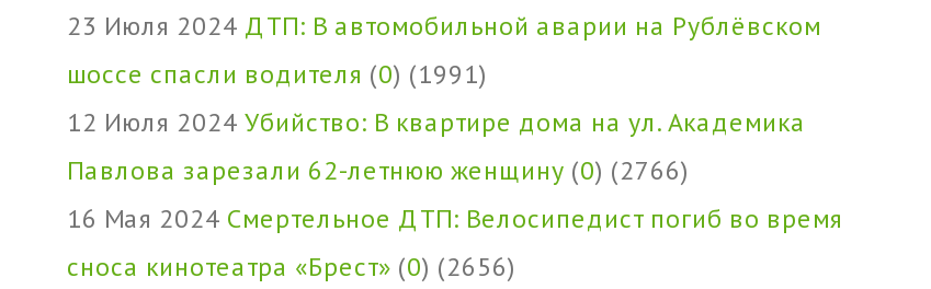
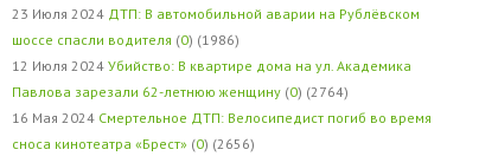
[67,56,488,89] шоссе спасли водителя (0) (1991) -> [12,30,239,48] шоссе спасли водителя (0) (1986)
[67,152,690,185] Павлова зарезали 62-летнюю женщину (0) (2766) -> [12,82,349,100] Павлова зарезали 62-летнюю женщину (0) (2764)

